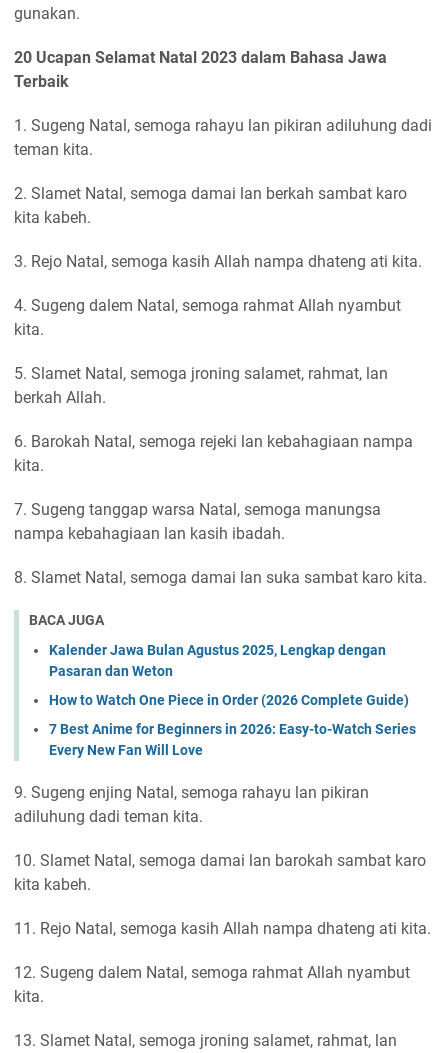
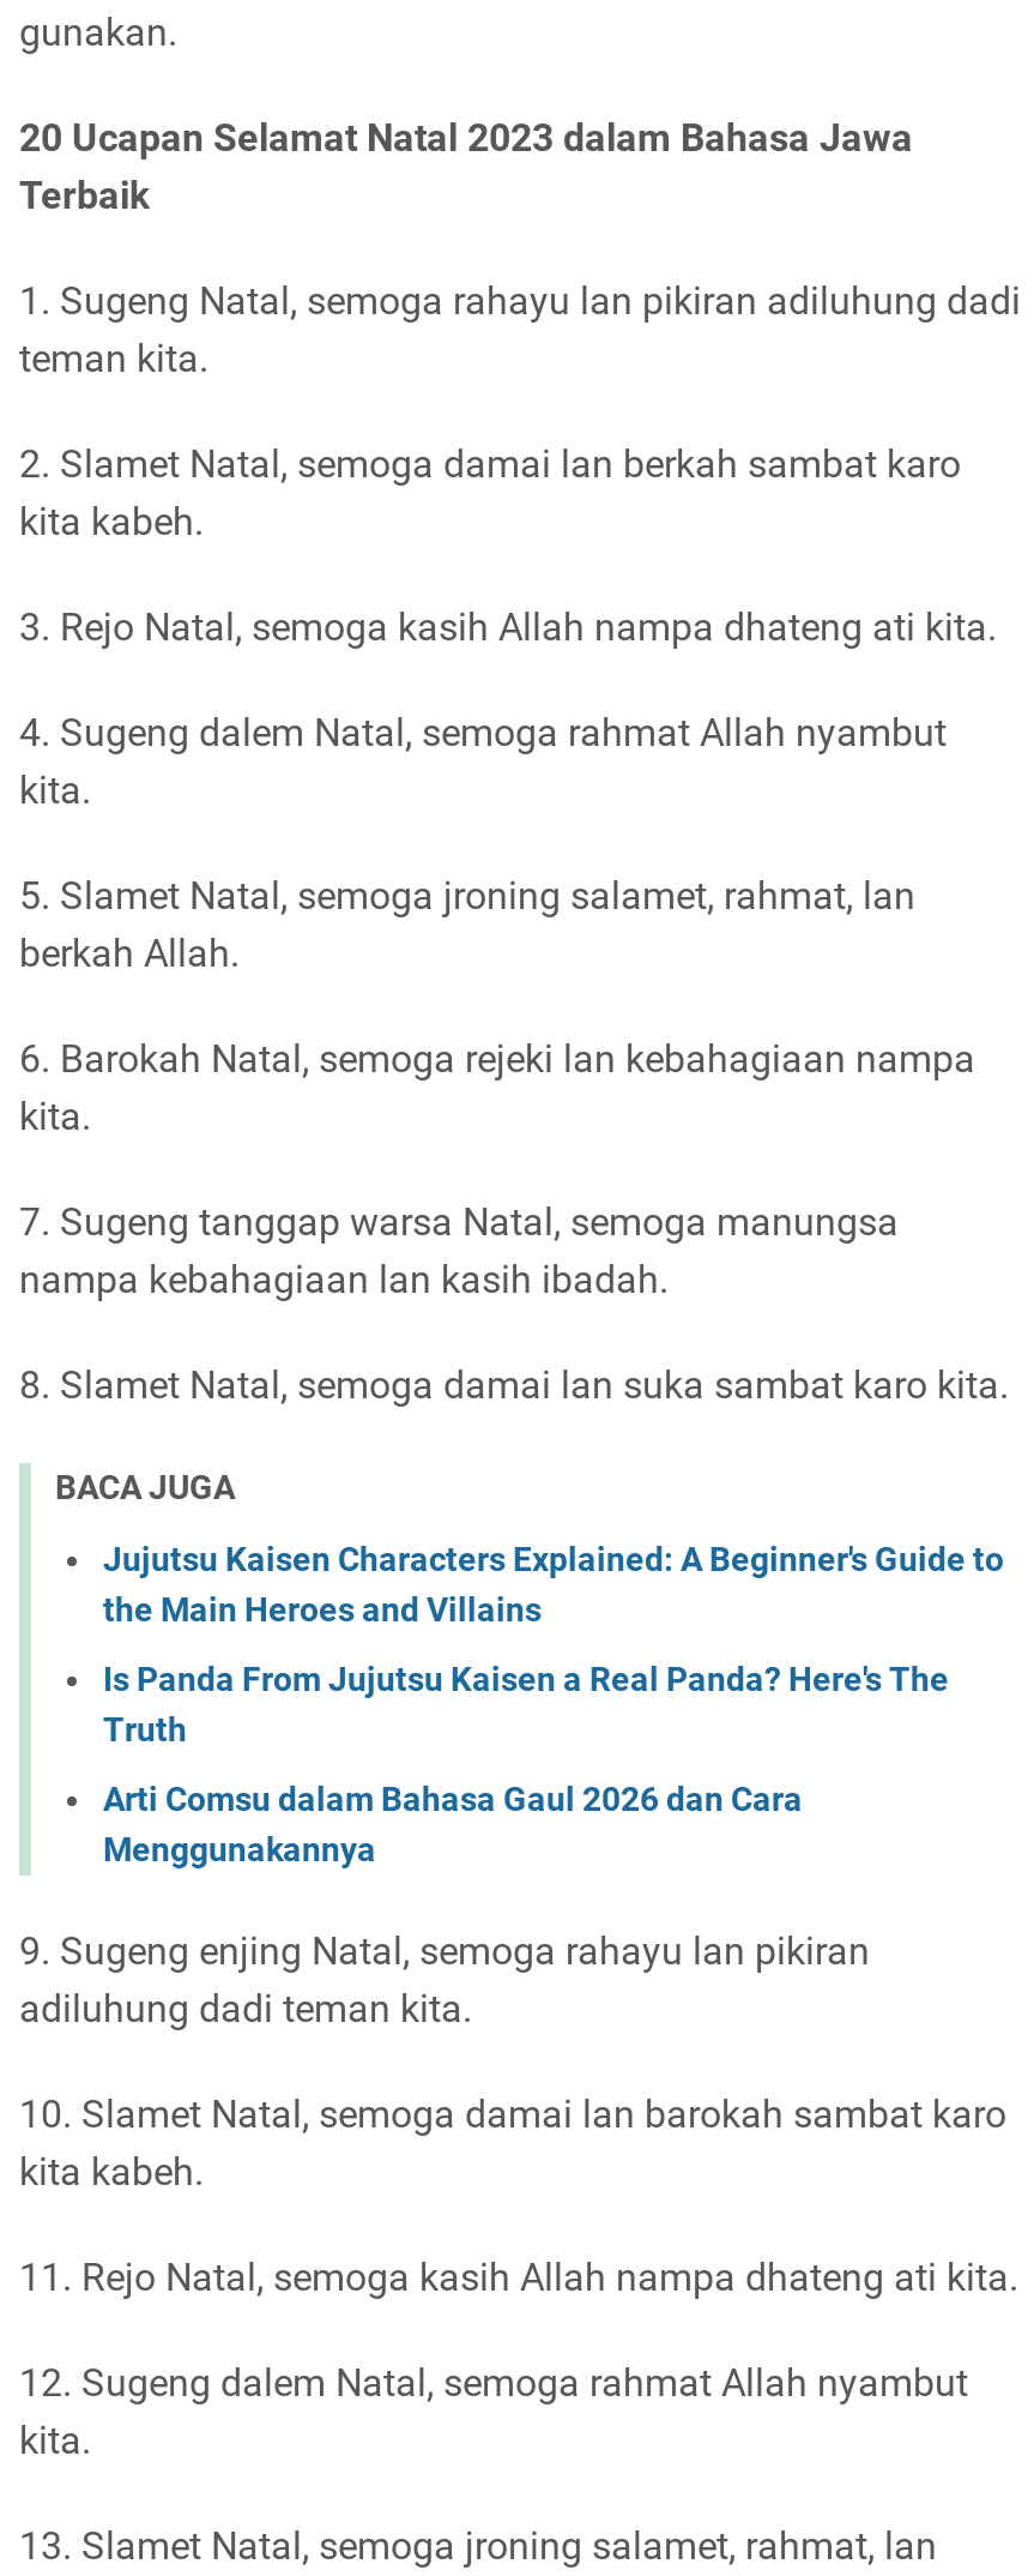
[49,642,386,679] Kalender Jawa Bulan Agustus 2025, Lengkap dengan | Pasaran dan Weton -> [103,1540,1004,1629] Jujutsu Kaisen Characters Explained: A Beginner's Guide to | the Main Heroes and Villains
[49,692,409,708] How to Watch One Piece in Order (2026 Complete Guide) -> [103,1660,949,1749] Is Panda From Jujutsu Kaisen a Real Panda? Here's The | Truth
[49,721,416,758] 7 Best Anime for Beginners in 2026: Easy-to-Watch Series | Every New Fan Will Love -> [103,1780,803,1869] Arti Comsu dalam Bahasa Gaul 2026 dan Cara | Menggunakannya

